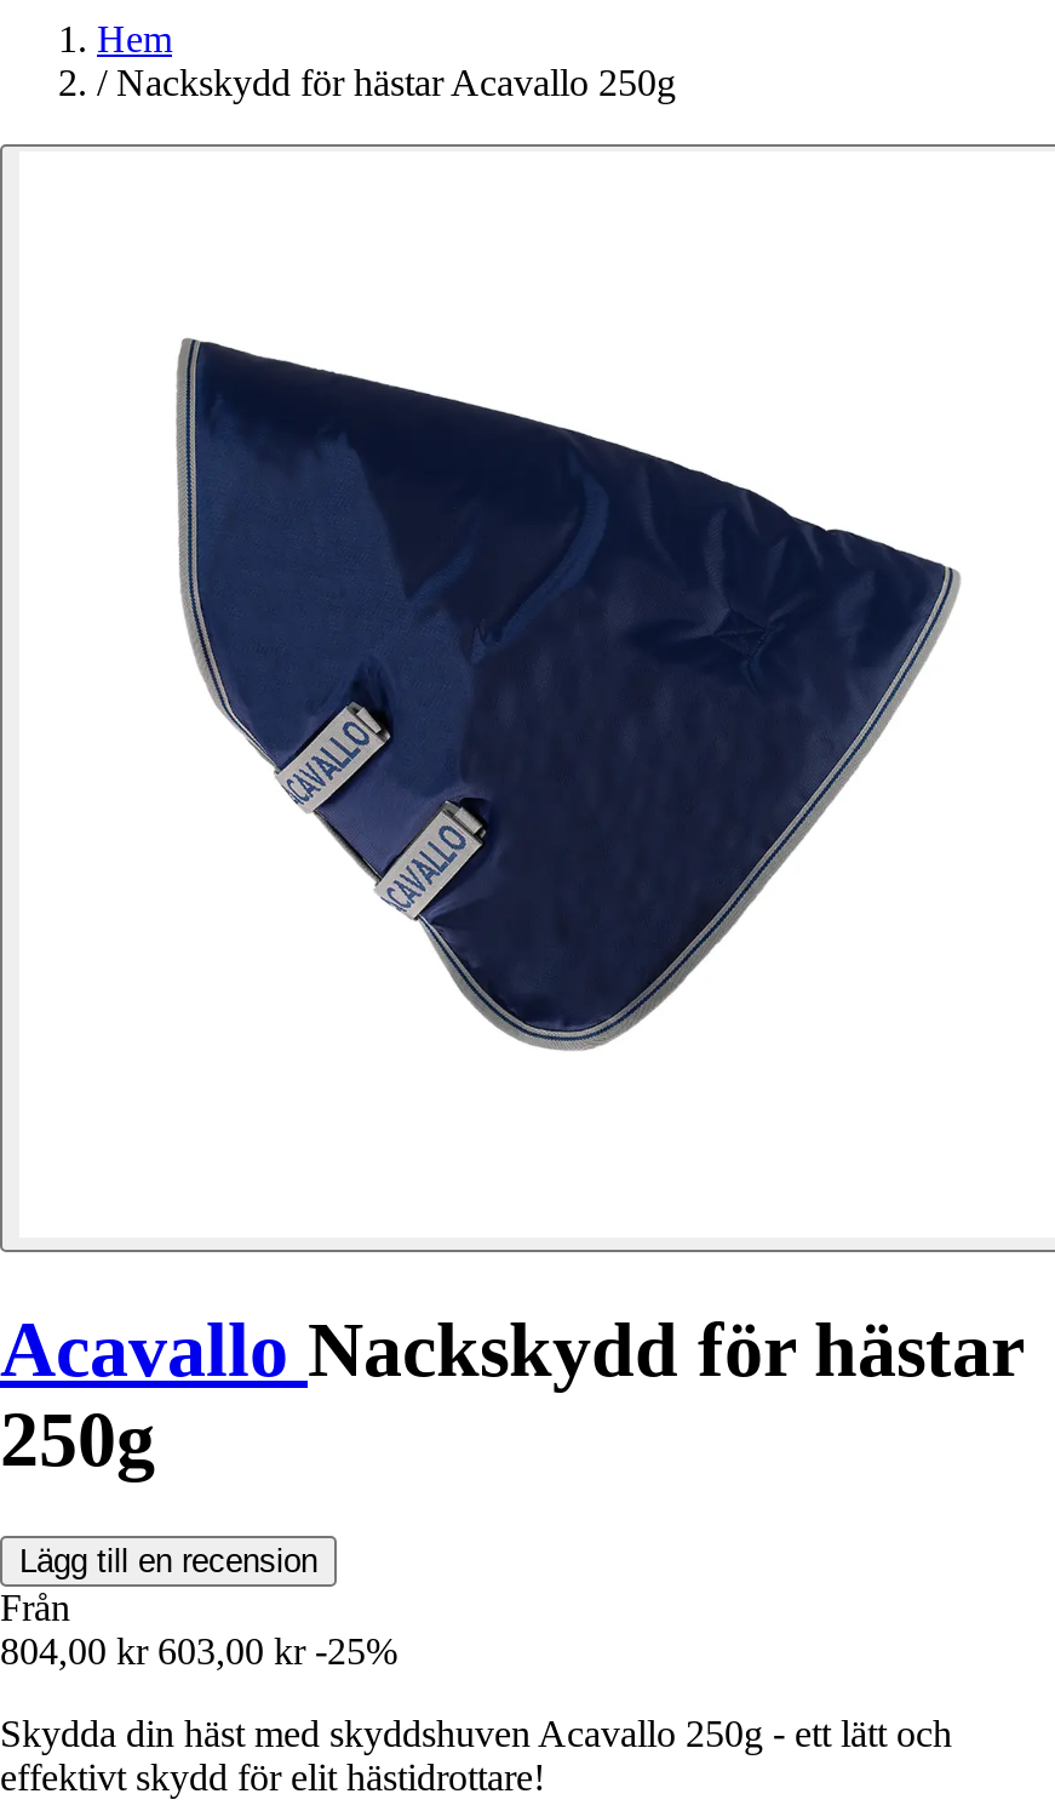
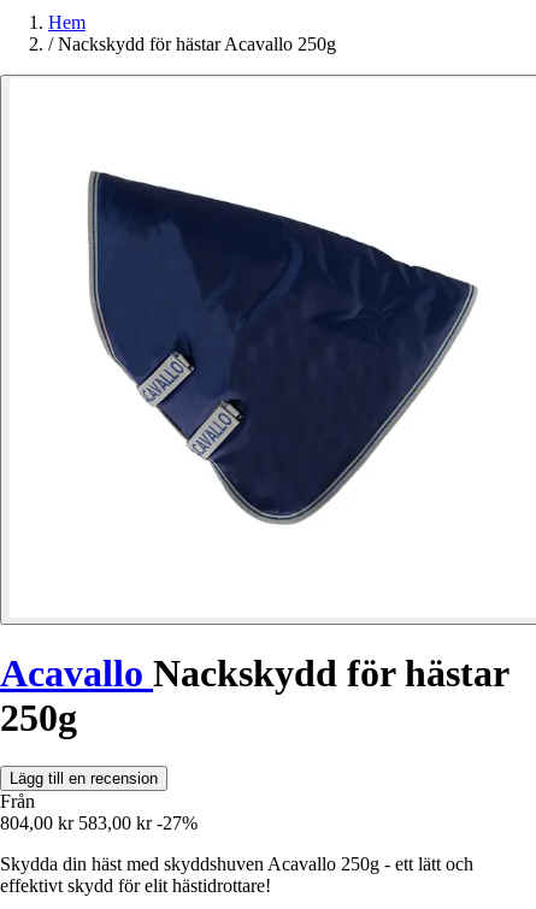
[0,1631,397,1672] 804,00 kr 603,00 kr -25% -> [0,813,198,834] 804,00 kr 583,00 kr -27%

